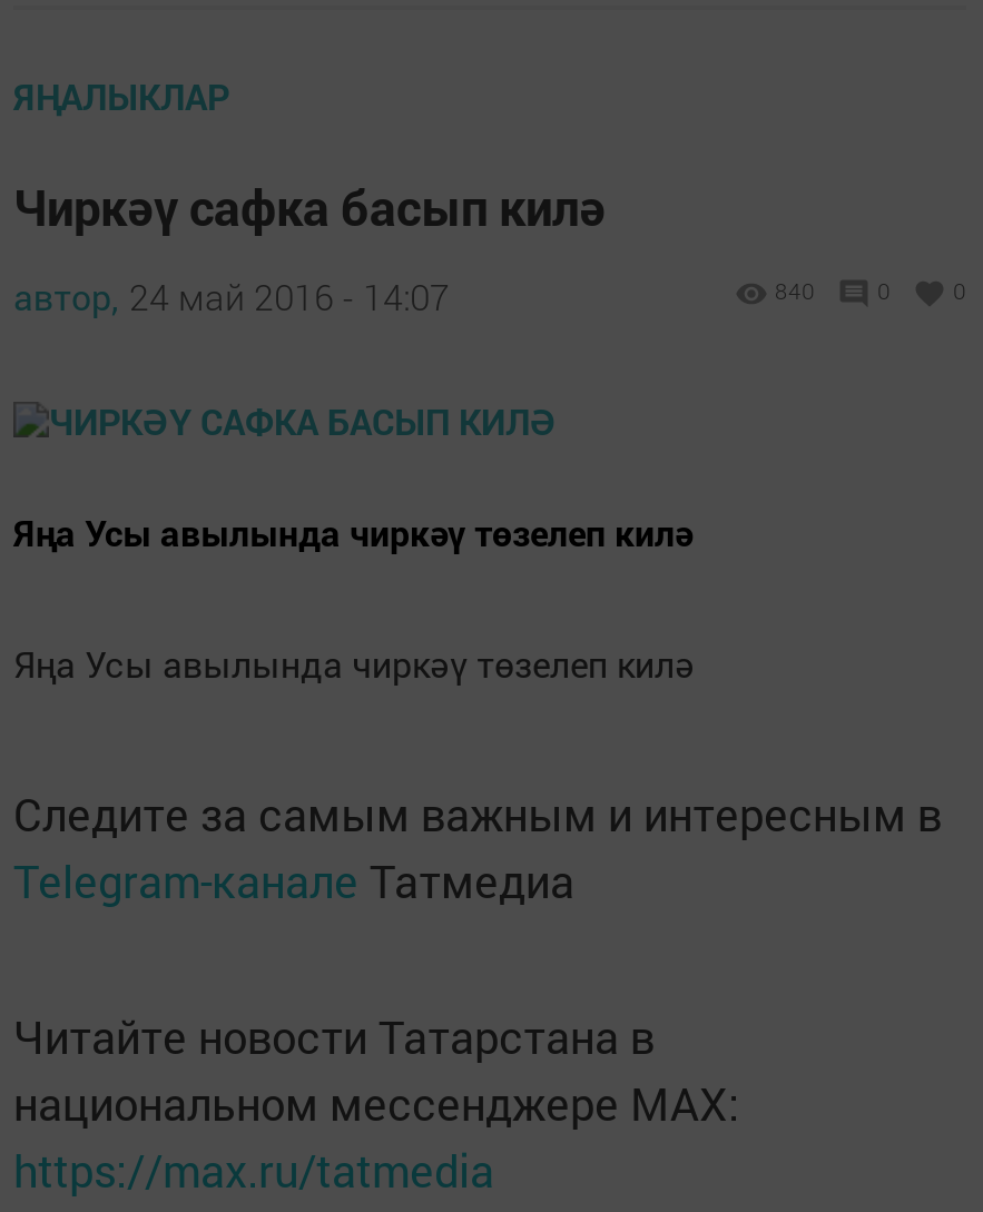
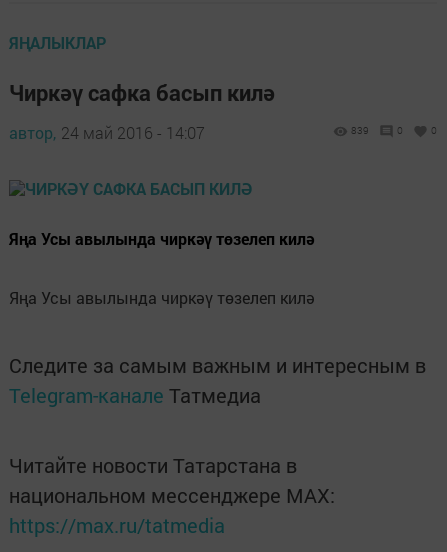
[775,277,815,306] 840 -> [351,124,369,137] 839

